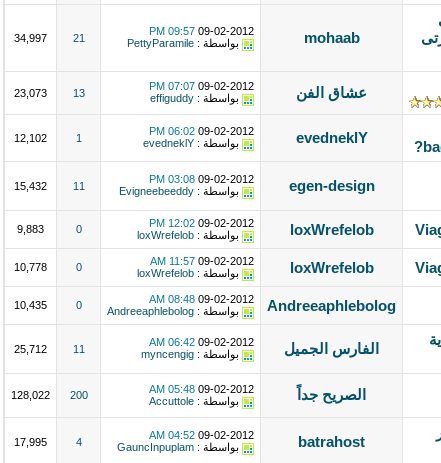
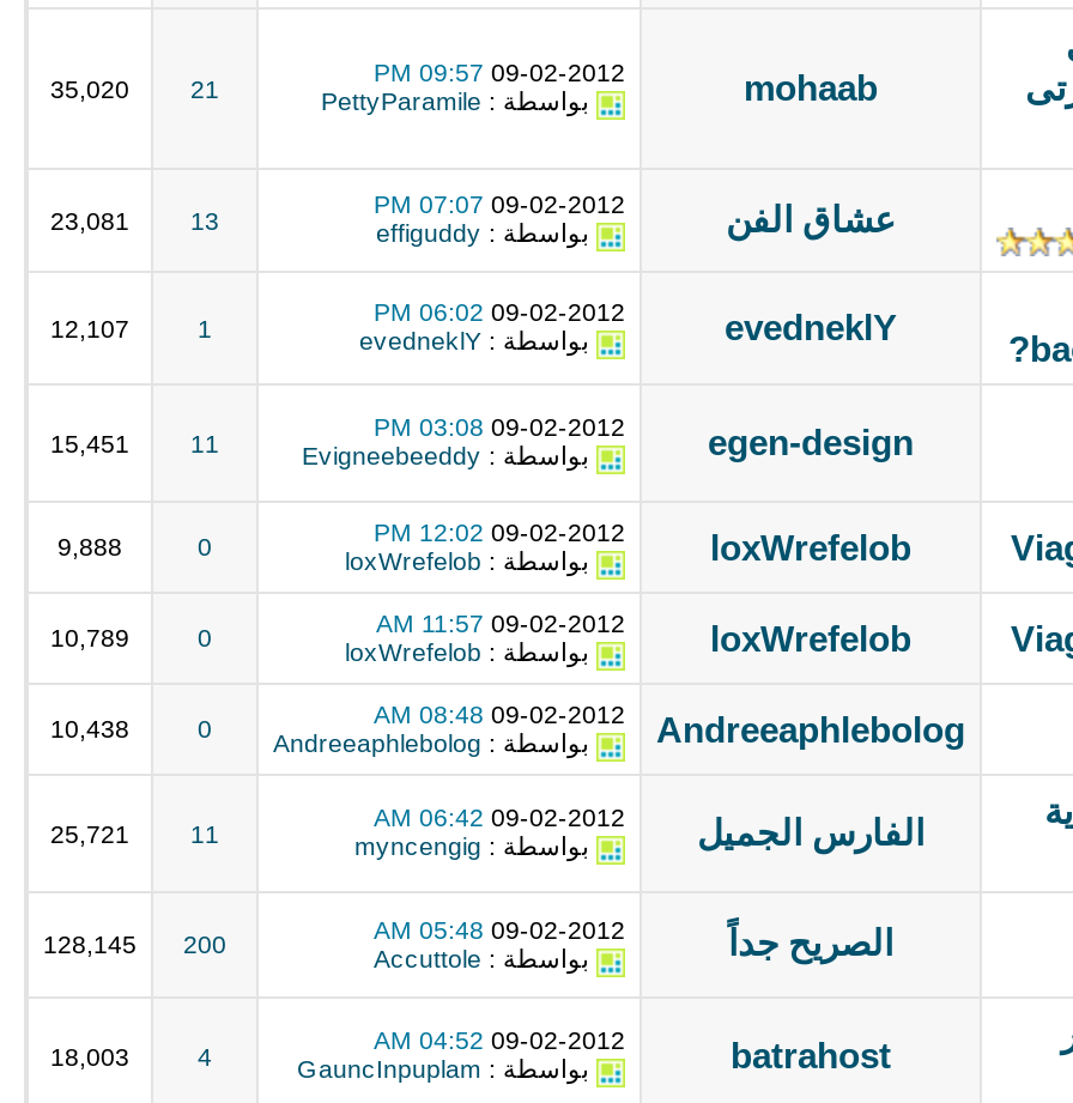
[14,32,47,44] 34,997 -> [50,75,129,104] 35,020
[14,87,47,99] 23,073 -> [50,207,129,235] 23,081
[14,132,47,144] 12,102 -> [50,314,129,343] 12,107
[14,180,47,192] 15,432 -> [50,429,129,458] 15,451
[17,223,44,235] 9,883 -> [57,532,122,561] 9,888
[14,261,47,273] 10,778 -> [50,623,129,652] 10,789
[14,299,47,311] 10,435 -> [50,714,129,743] 10,438
[14,343,47,355] 25,712 -> [50,820,129,849] 25,721
[11,389,87,401] 128,022 200 -> [43,930,226,959] 128,145 200
[14,436,47,448] 17,995 -> [50,1043,129,1071] 18,003

